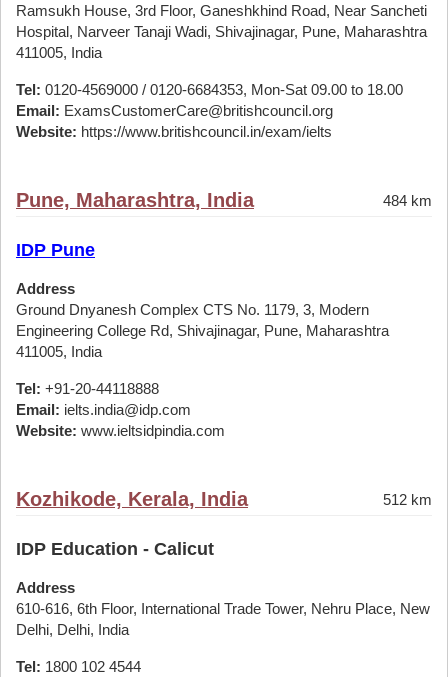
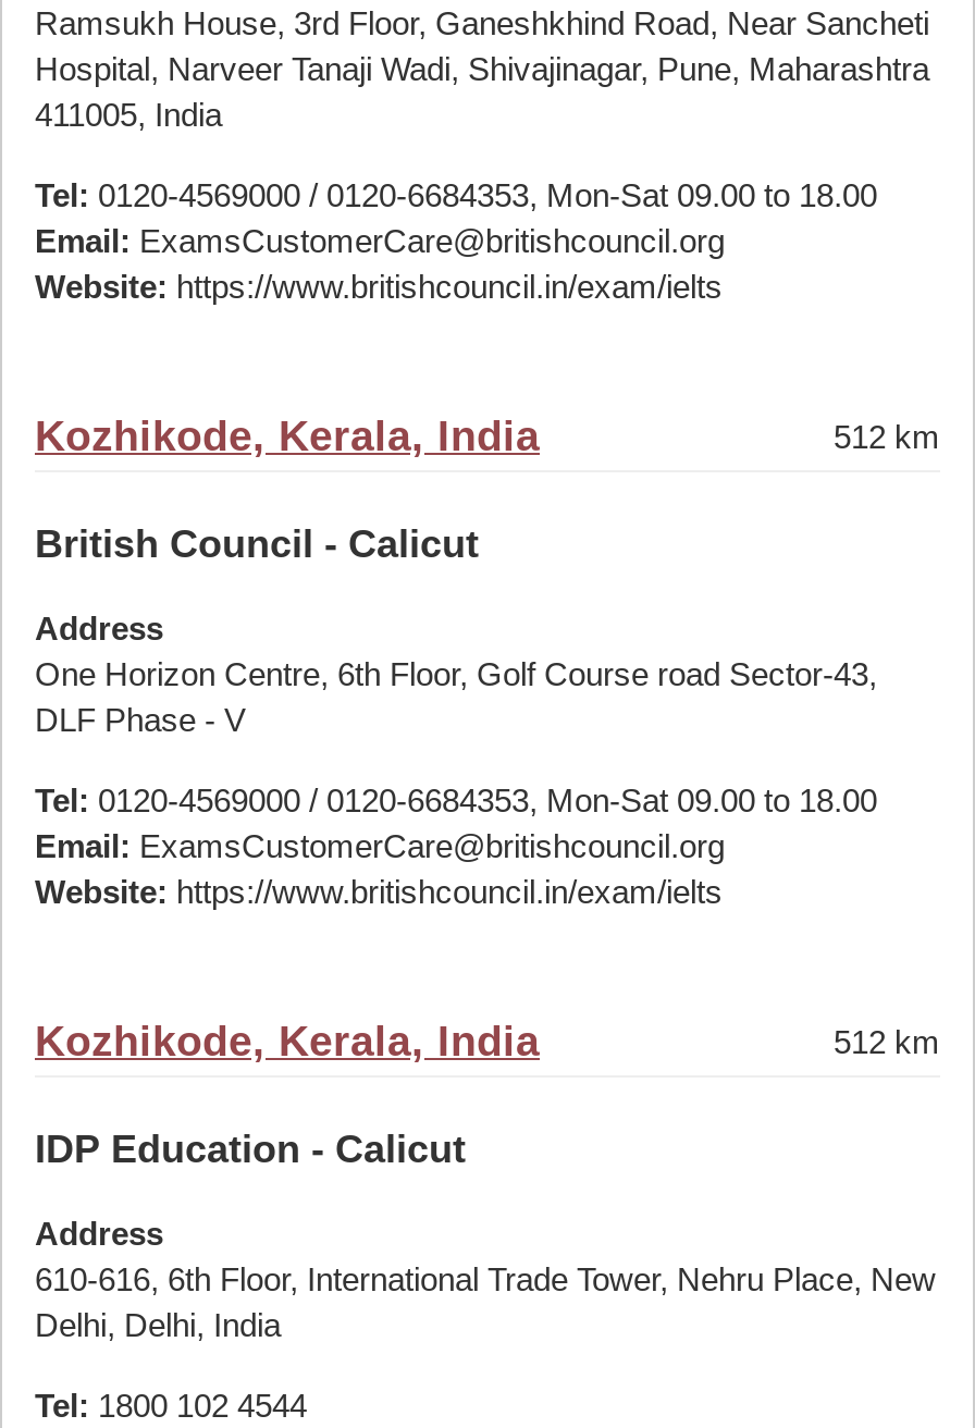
[16,189,432,211] Pune, Maharashtra, India | 484 km -> [35,411,940,459] Kozhikode, Kerala, India | 512 km
[16,240,95,260] IDP Pune -> [35,522,479,566] British Council - Calicut
[16,301,389,360] Ground Dnyanesh Complex CTS No. 1179, 3, Modern | Engineering College Rd, Shivajinagar, Pune, Maharashtra | 411005, India -> [35,655,877,738] One Horizon Centre, 6th Floor, Golf Course road Sector-43, | DLF Phase - V
[16,380,225,439] Tel: +91-20-44118888 | Email: ielts.india@idp.com | Website: www.ieltsidpindia.com -> [35,781,877,910] Tel: 0120-4569000 / 0120-6684353, Mon-Sat 09.00 to 18.00 | Email: ExamsCustomerCare@britishcouncil.org | Website: https://www.britishcouncil.in/exam/ielts

